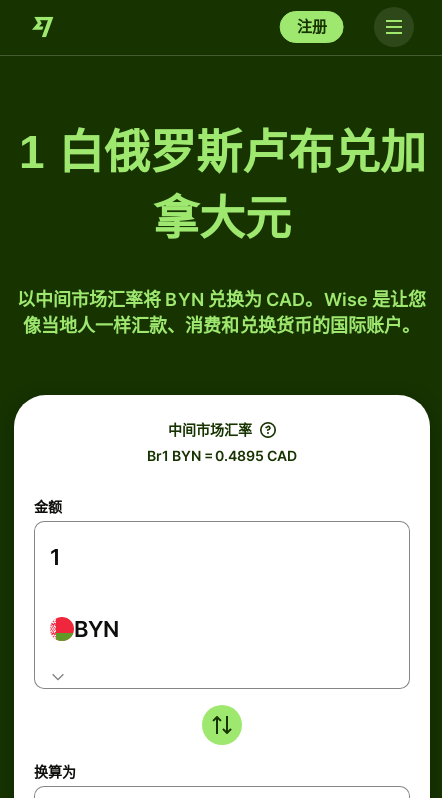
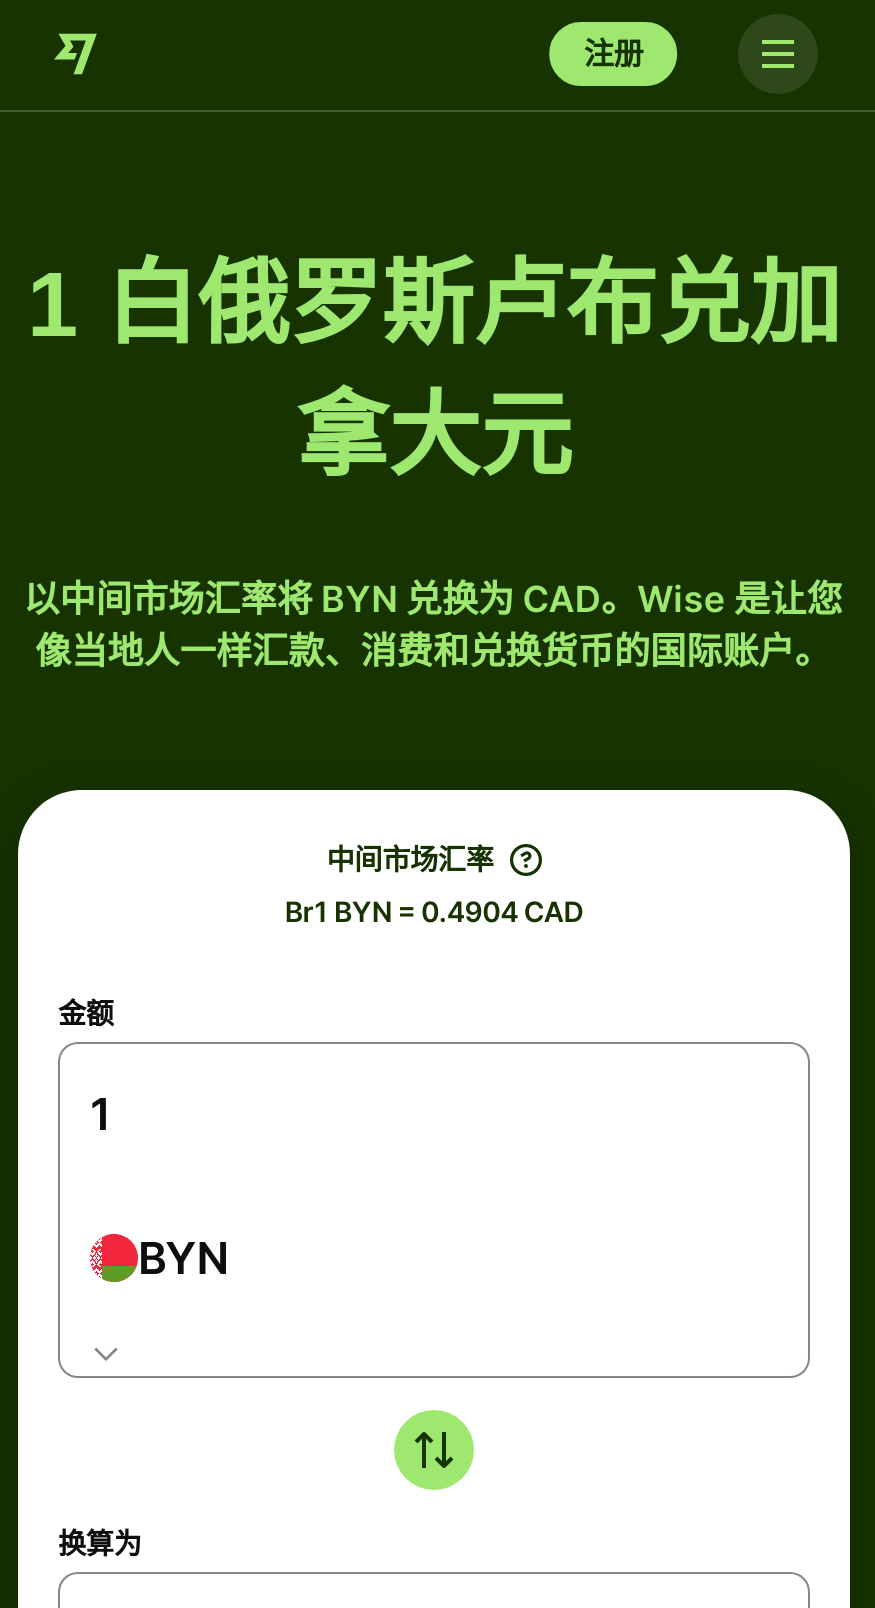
[147,447,297,464] Br1 BYN = 0.4895 CAD -> [285,894,583,928] Br1 BYN = 0.4904 CAD

